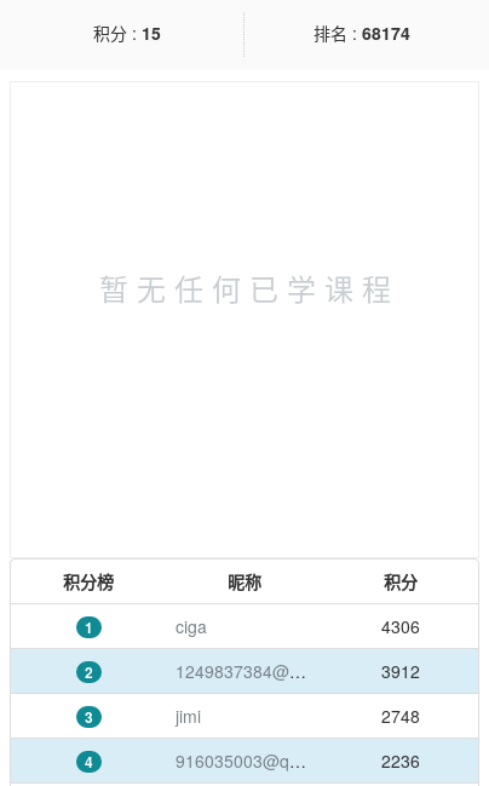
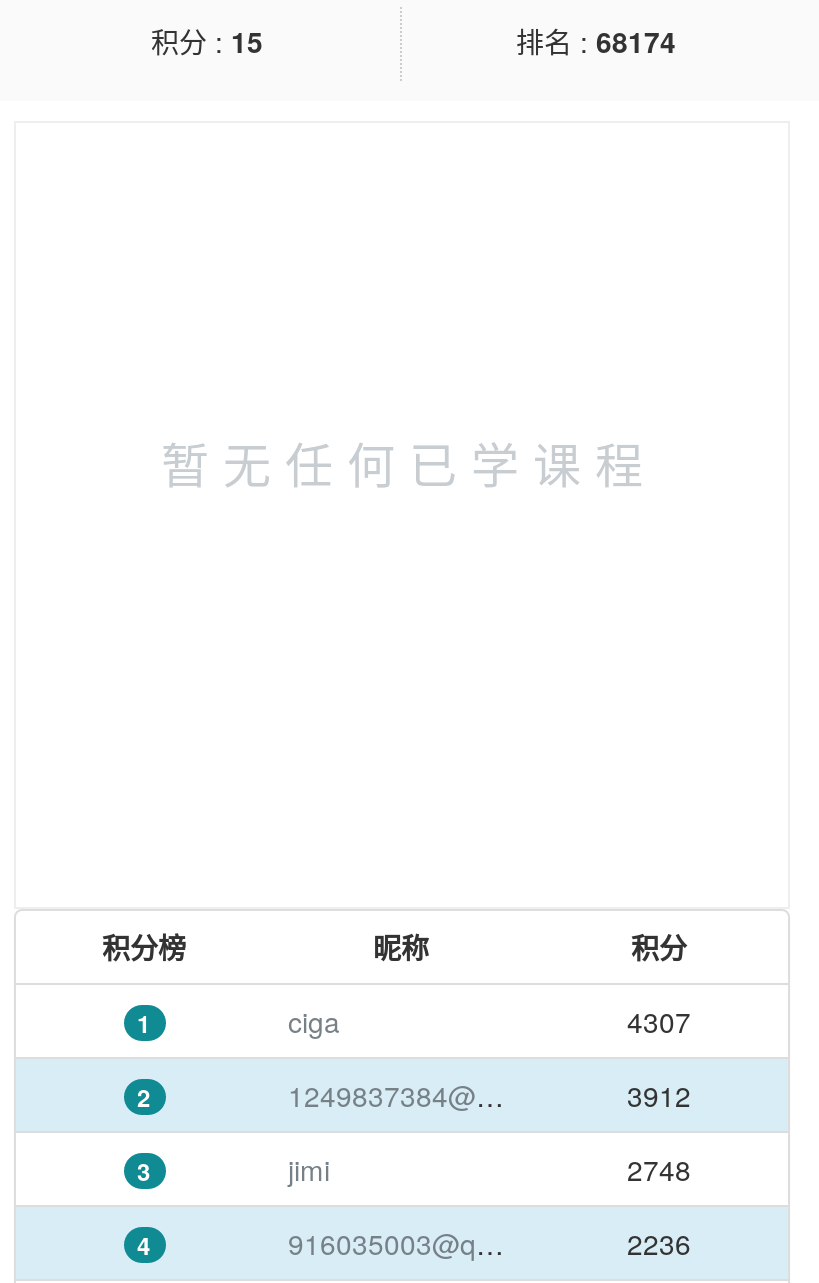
[381,614,419,638] 4306 -> [627,1001,691,1041] 4307

